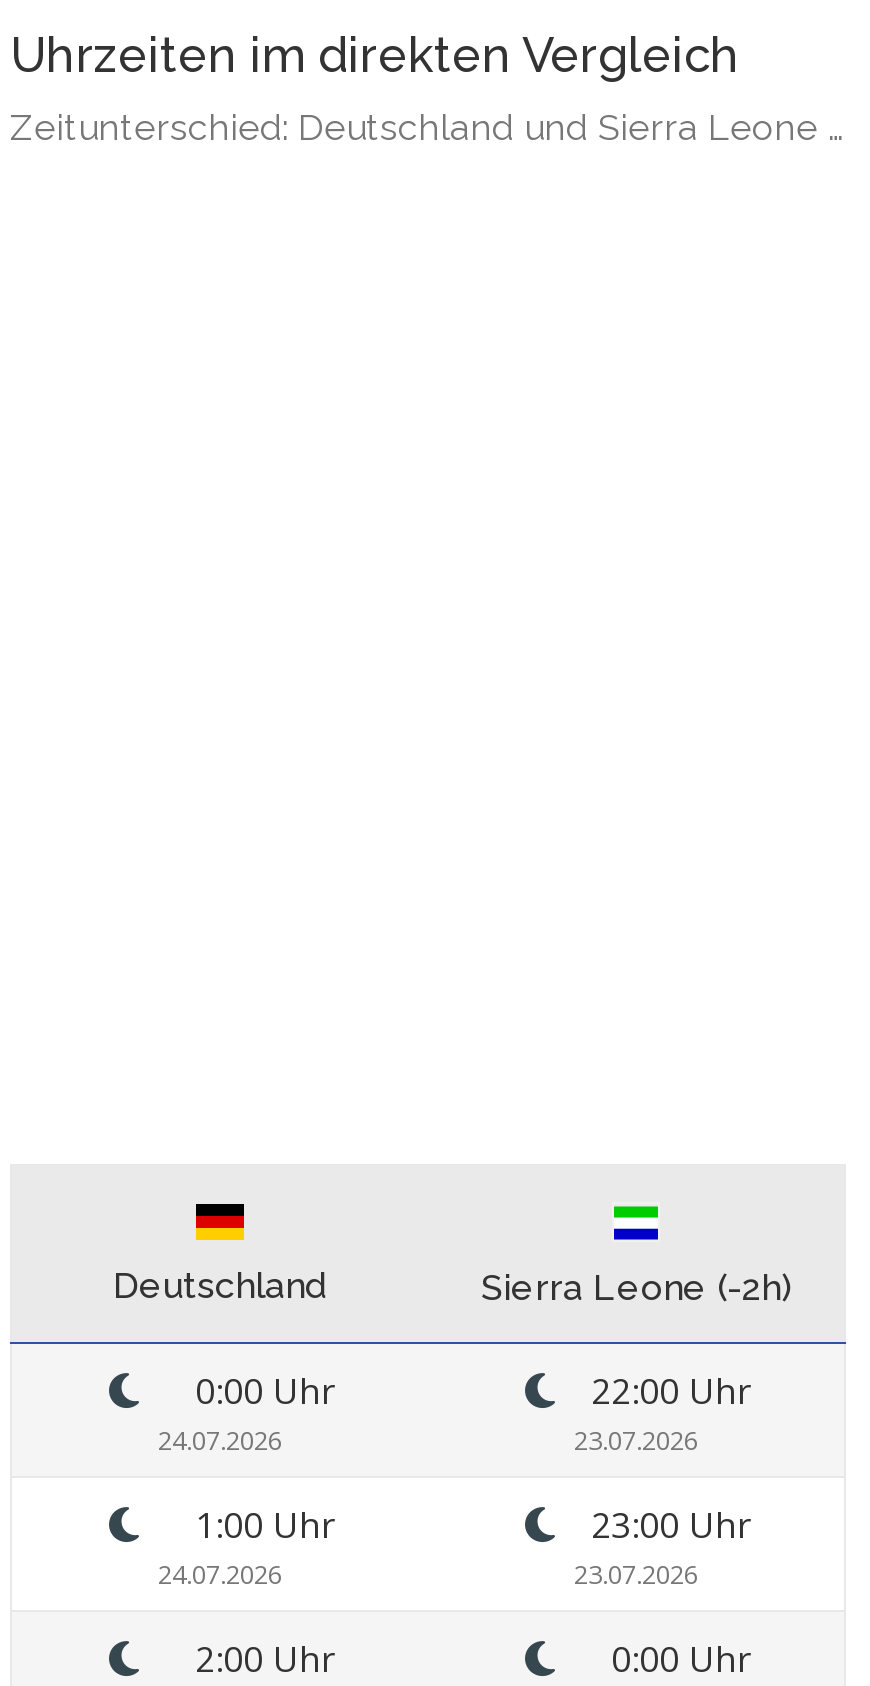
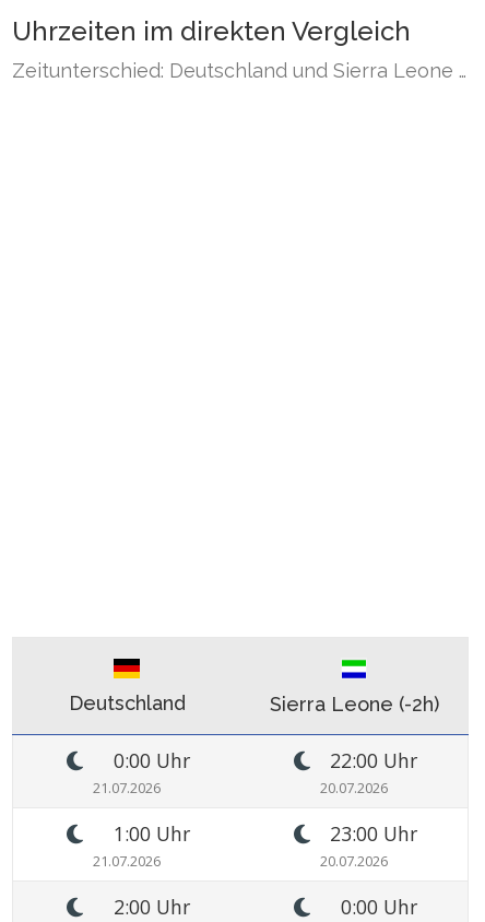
[158,1422,282,1458] 24.07.2026 -> [93,778,161,797] 21.07.2026
[574,1422,698,1458] 23.07.2026 -> [320,778,388,797] 20.07.2026
[158,1556,282,1592] 24.07.2026 -> [93,851,161,871] 21.07.2026
[574,1556,698,1592] 23.07.2026 -> [320,851,388,871] 20.07.2026

